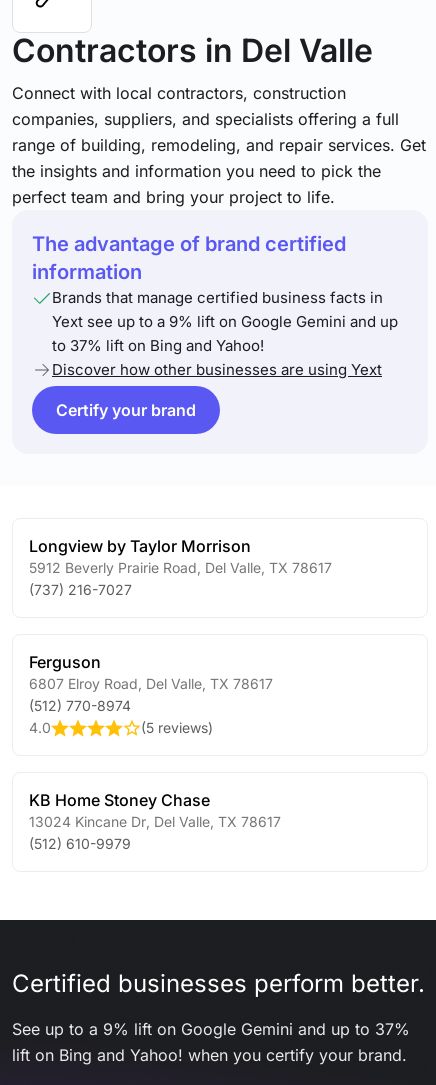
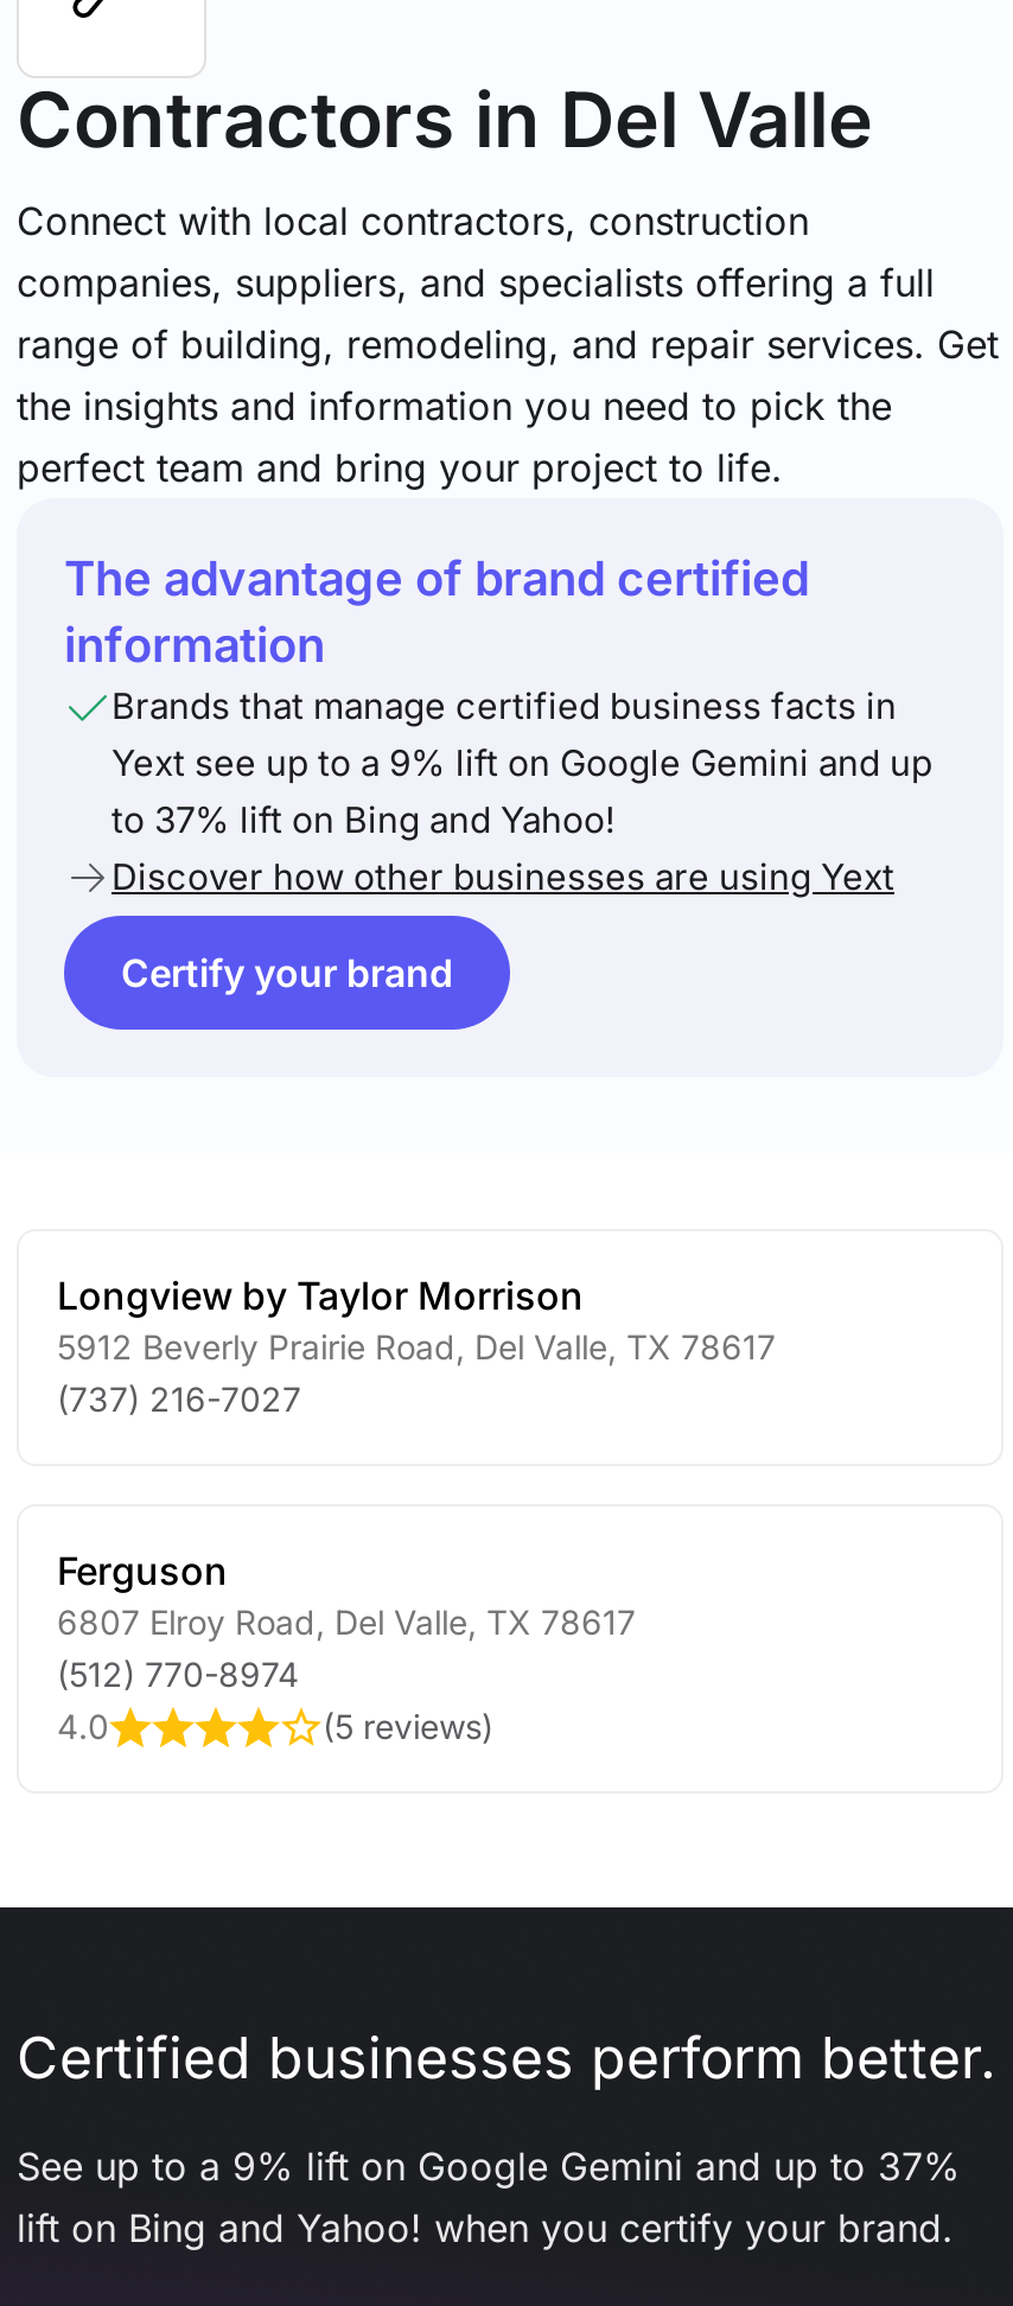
[29,790,281,852] KB Home Stoney Chase | 13024 Kincane Dr, Del Valle, TX 78617 | (512) 610-9979 -> none

